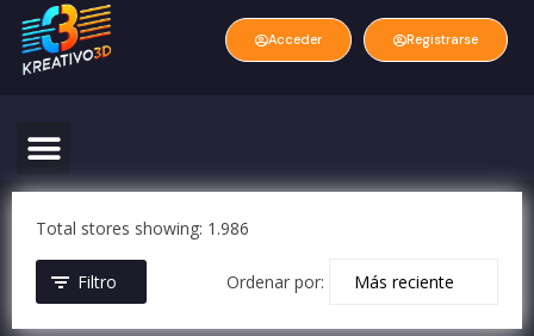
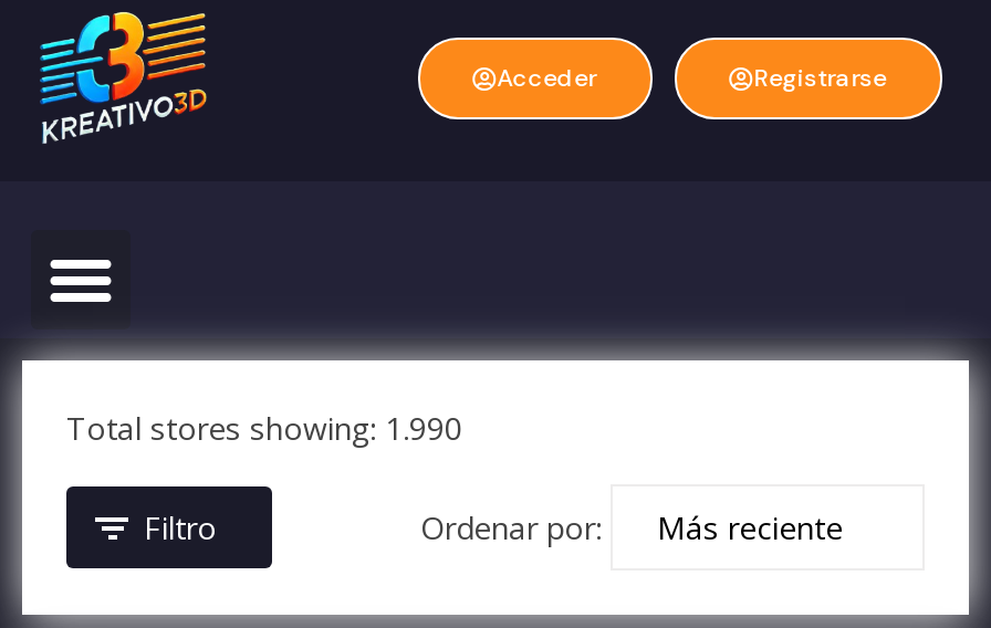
[36,217,249,239] Total stores showing: 1.986 -> [66,407,462,449] Total stores showing: 1.990

